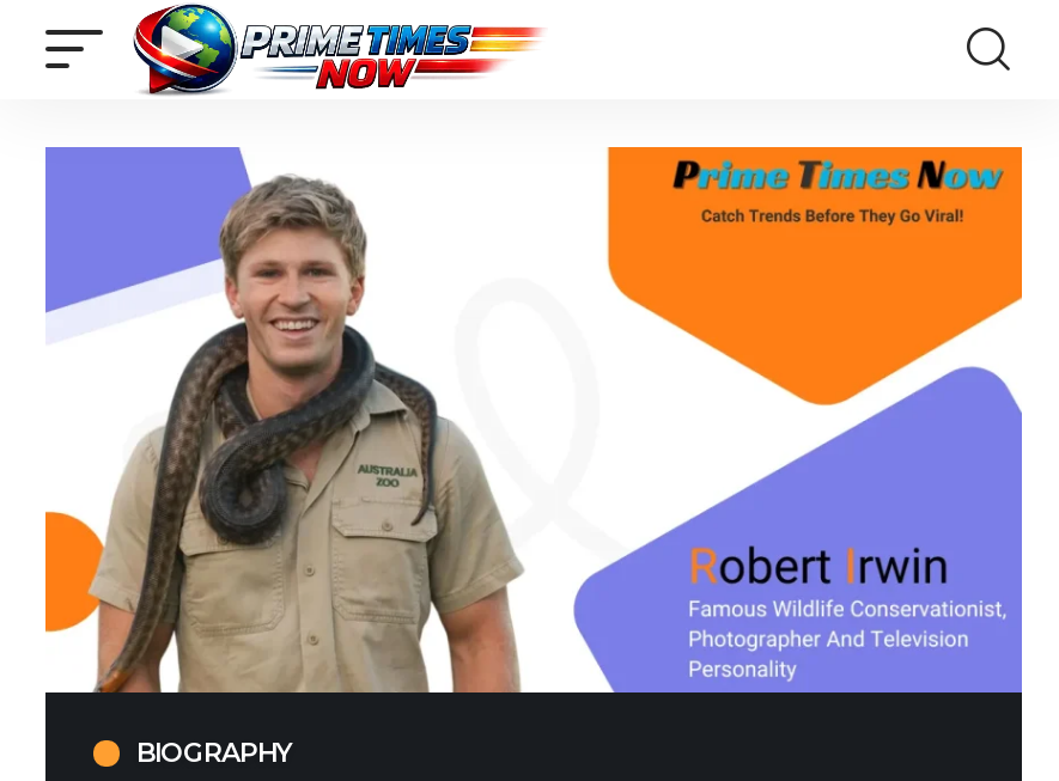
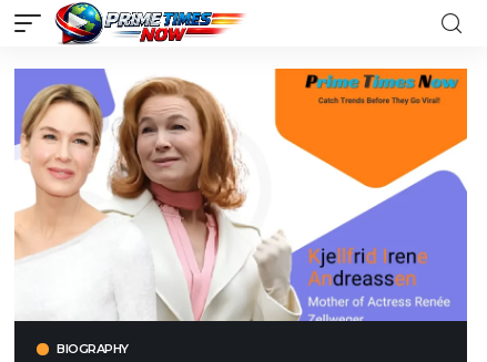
[43,166,1005,695] [image] -> [13,76,456,322] [image]

